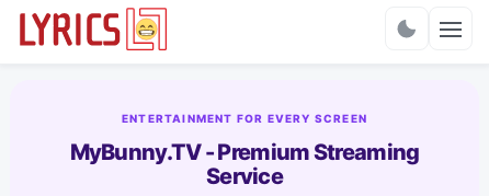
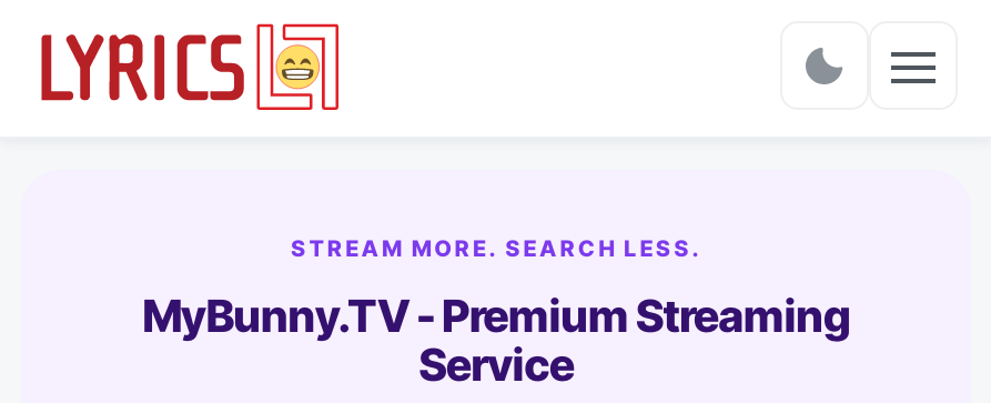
[122,111,367,124] ENTERTAINMENT FOR EVERY SCREEN -> [291,234,701,260] STREAM MORE. SEARCH LESS.

